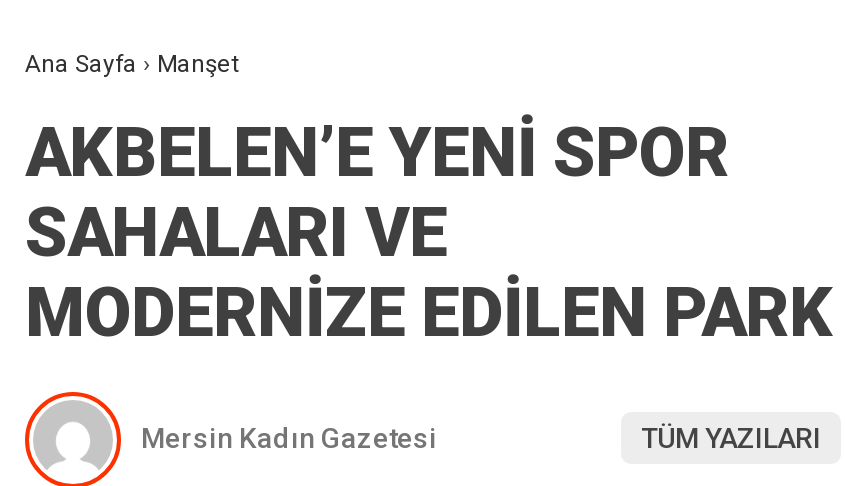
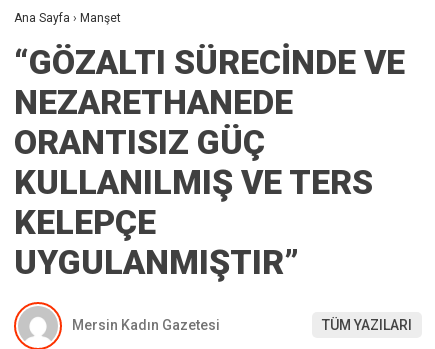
[25,111,833,351] AKBELEN’E YENİ SPOR | SAHALARI VE | MODERNİZE EDİLEN PARK -> [14,42,405,282] “GÖZALTI SÜRECİNDE VE | NEZARETHANEDE | ORANTISIZ GÜÇ | KULLANILMIŞ VE TERS | KELEPÇE | UYGULANMIŞTIR”

